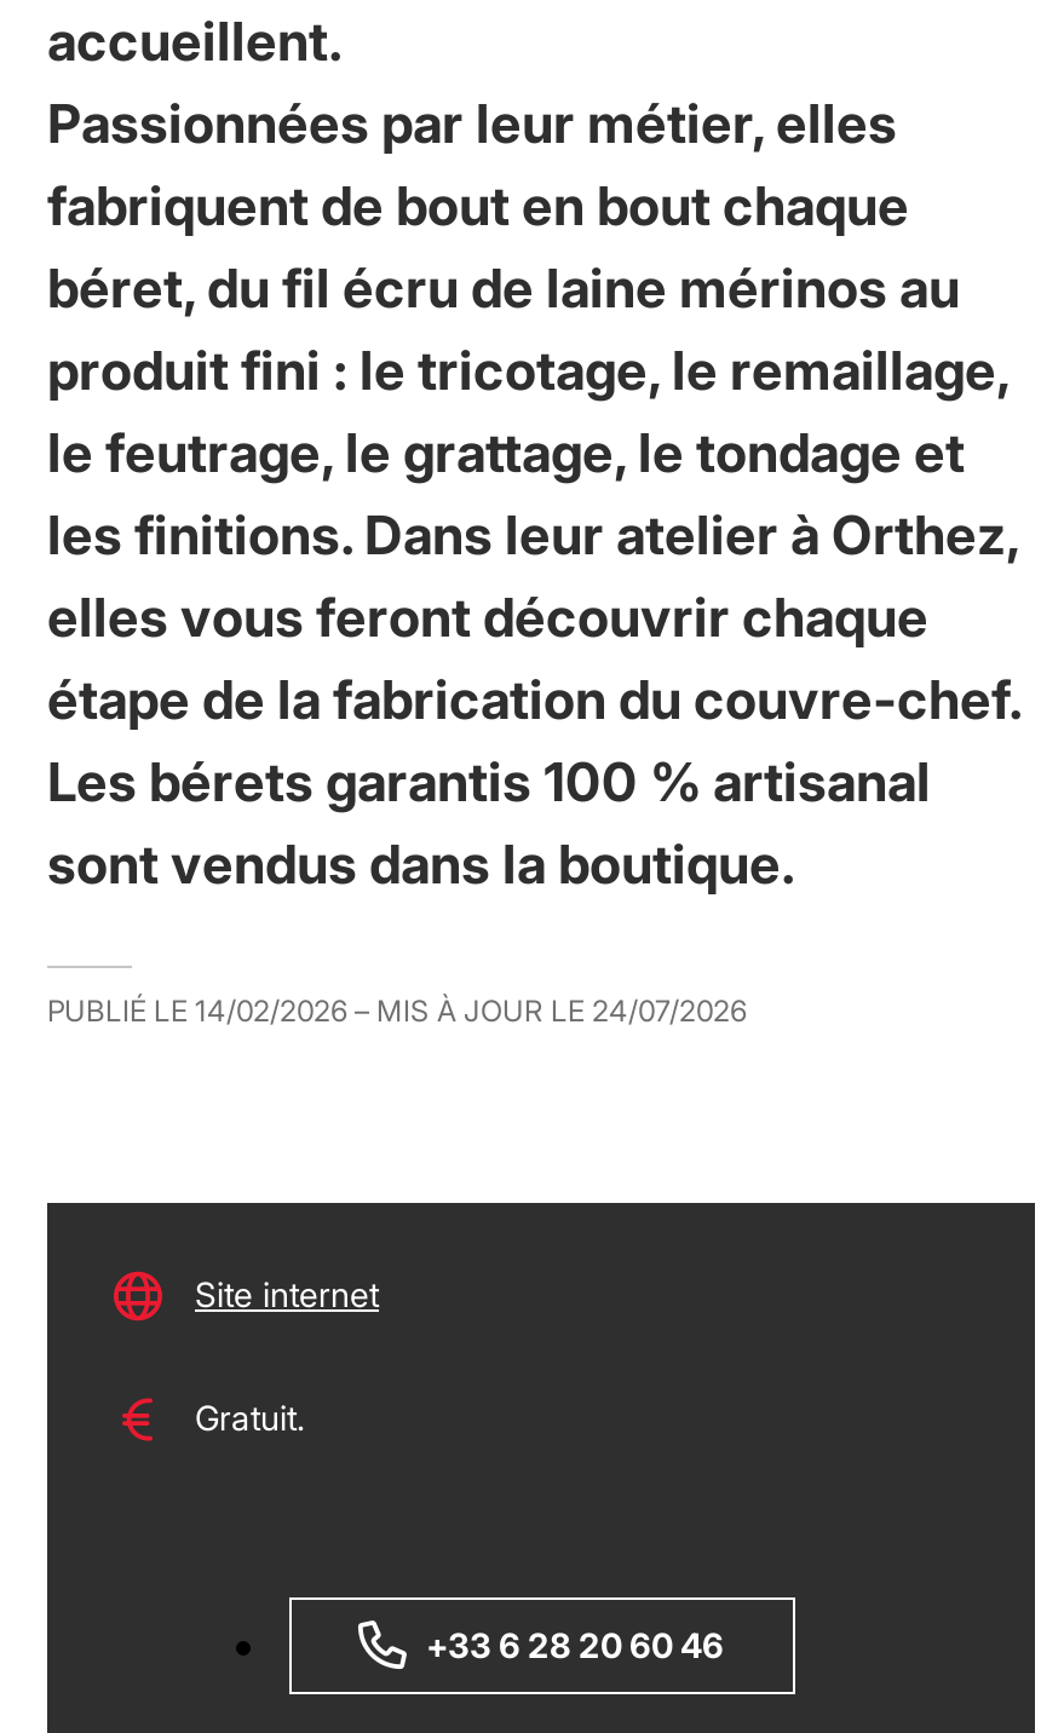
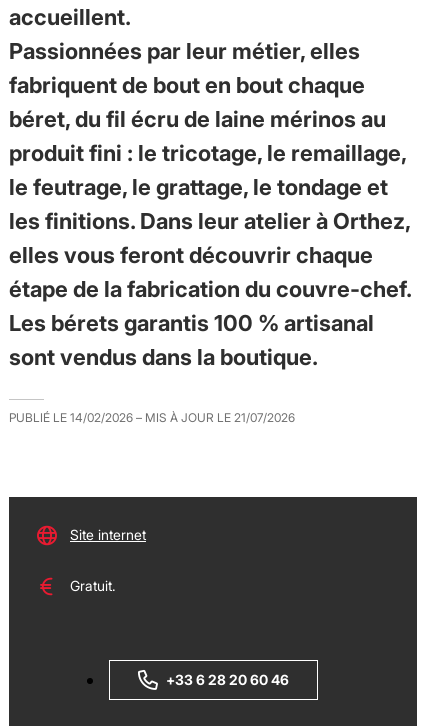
[47,992,747,1029] PUBLIÉ LE 14/02/2026 – MIS À JOUR LE 24/07/2026 -> [9,410,295,425] PUBLIÉ LE 14/02/2026 – MIS À JOUR LE 21/07/2026

